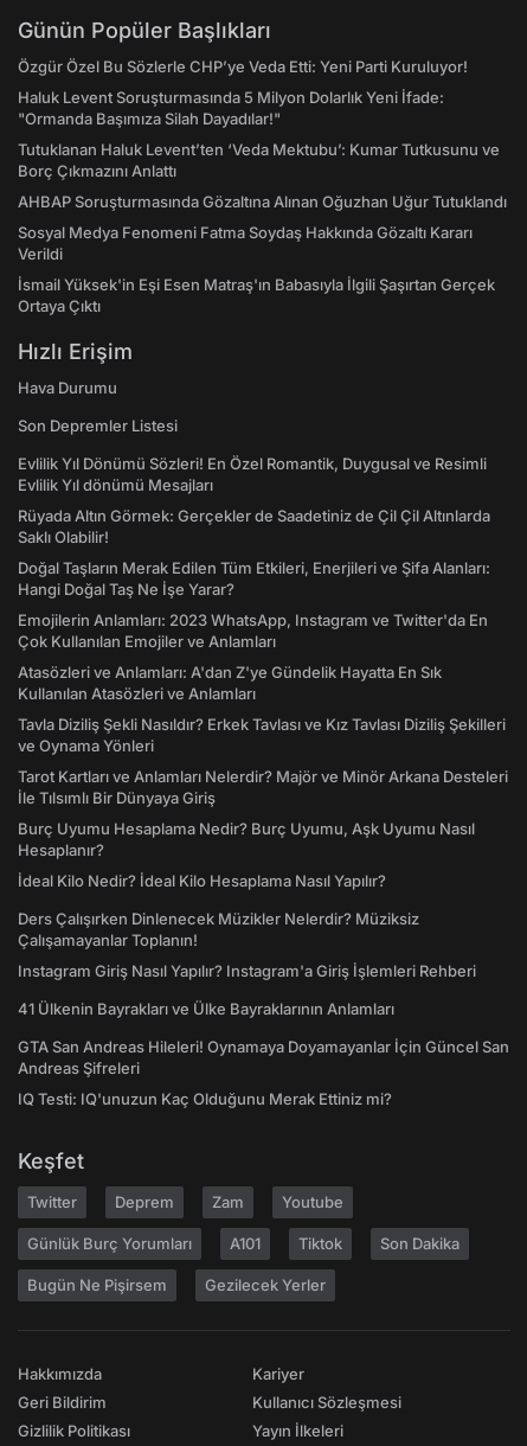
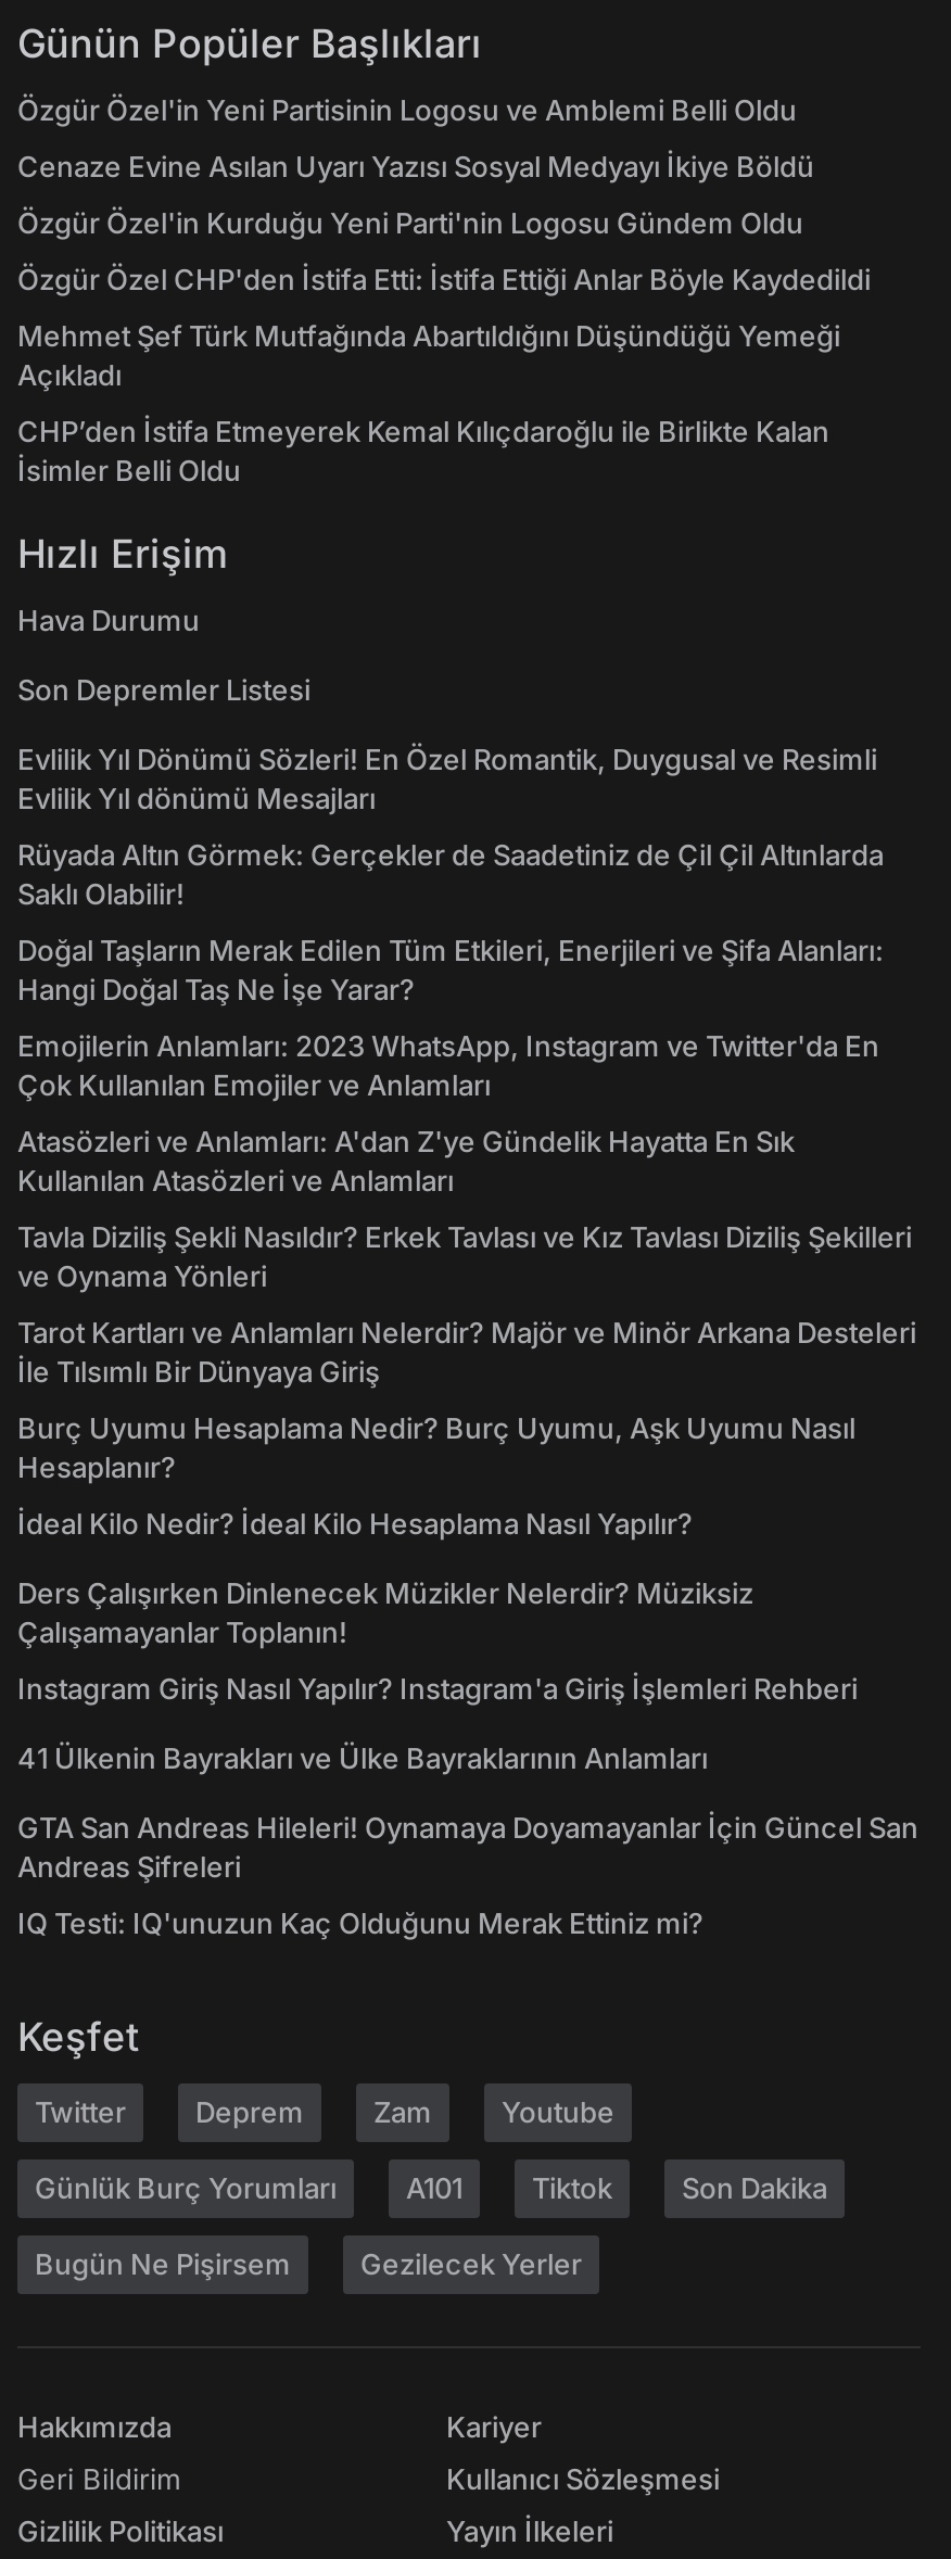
[18,57,468,76] Özgür Özel Bu Sözlerle CHP’ye Veda Etti: Yeni Parti Kuruluyor! -> [17,93,797,127] Özgür Özel'in Yeni Partisinin Logosu ve Amblemi Belli Oldu
[18,88,444,128] Haluk Levent Soruşturmasında 5 Milyon Dolarlık Yeni İfade: | "Ormanda Başımıza Silah Dayadılar!" -> [17,149,814,184] Cenaze Evine Asılan Uyarı Yazısı Sosyal Medyayı İkiye Böldü
[18,140,500,180] Tutuklanan Haluk Levent’ten ‘Veda Mektubu’: Kumar Tutkusunu ve | Borç Çıkmazını Anlattı -> [17,206,803,240] Özgür Özel'in Kurduğu Yeni Parti'nin Logosu Gündem Oldu
[18,192,507,211] AHBAP Soruşturmasında Gözaltına Alınan Oğuzhan Uğur Tutuklandı -> [17,262,871,297] Özgür Özel CHP'den İstifa Etti: İstifa Ettiği Anlar Böyle Kaydedildi
[18,223,473,263] Sosyal Medya Fenomeni Fatma Soydaş Hakkında Gözaltı Kararı | Verildi -> [17,319,840,392] Mehmet Şef Türk Mutfağında Abartıldığını Düşündüğü Yemeği | Açıkladı
[18,275,495,316] İsmail Yüksek'in Eşi Esen Matraş'ın Babasıyla İlgili Şaşırtan Gerçek | Ortaya Çıktı -> [17,414,829,488] CHP’den İstifa Etmeyerek Kemal Kılıçdaroğlu ile Birlikte Kalan | İsimler Belli Oldu

